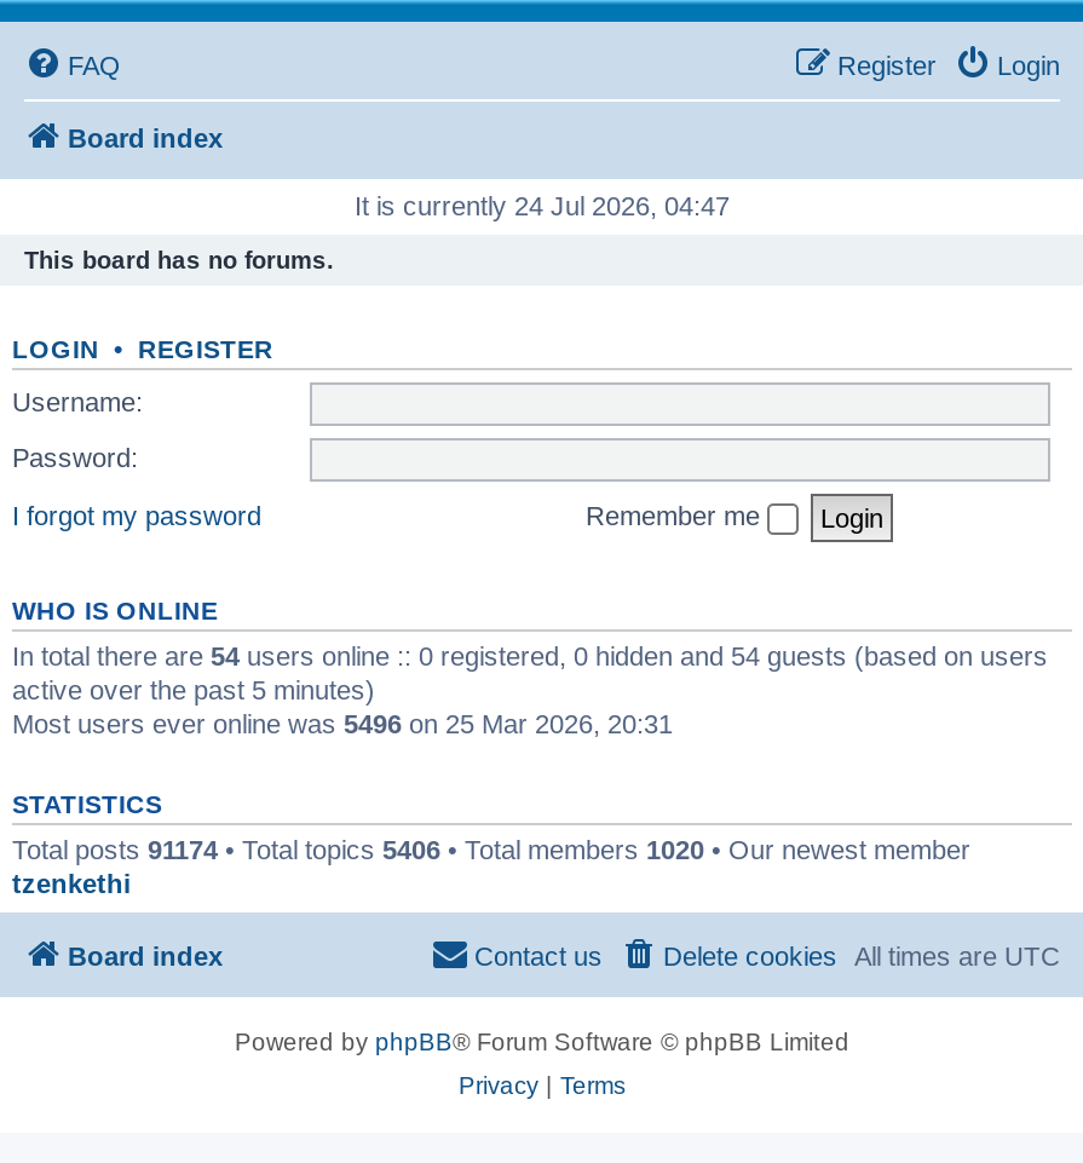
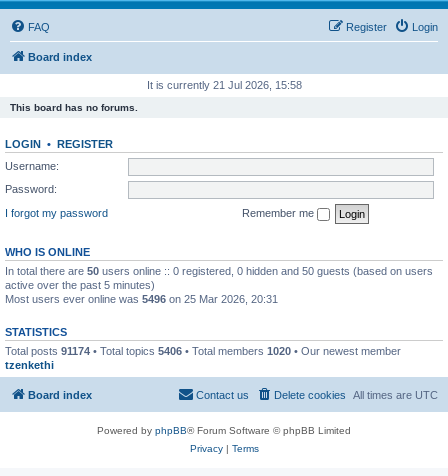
[355,191,730,220] It is currently 24 Jul 2026, 04:47 -> [146,79,301,91] It is currently 21 Jul 2026, 15:58
[12,640,1048,669] In total there are 54 users online :: 0 registered, 0 hidden and 54 guests (based on users -> [5,264,433,276] In total there are 50 users online :: 0 registered, 0 hidden and 50 guests (based on users

